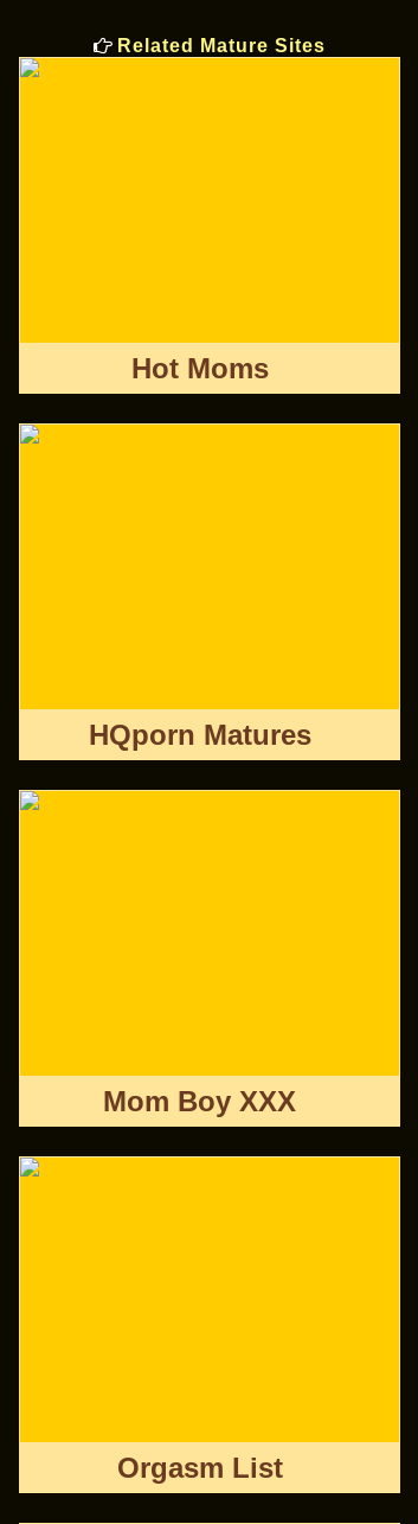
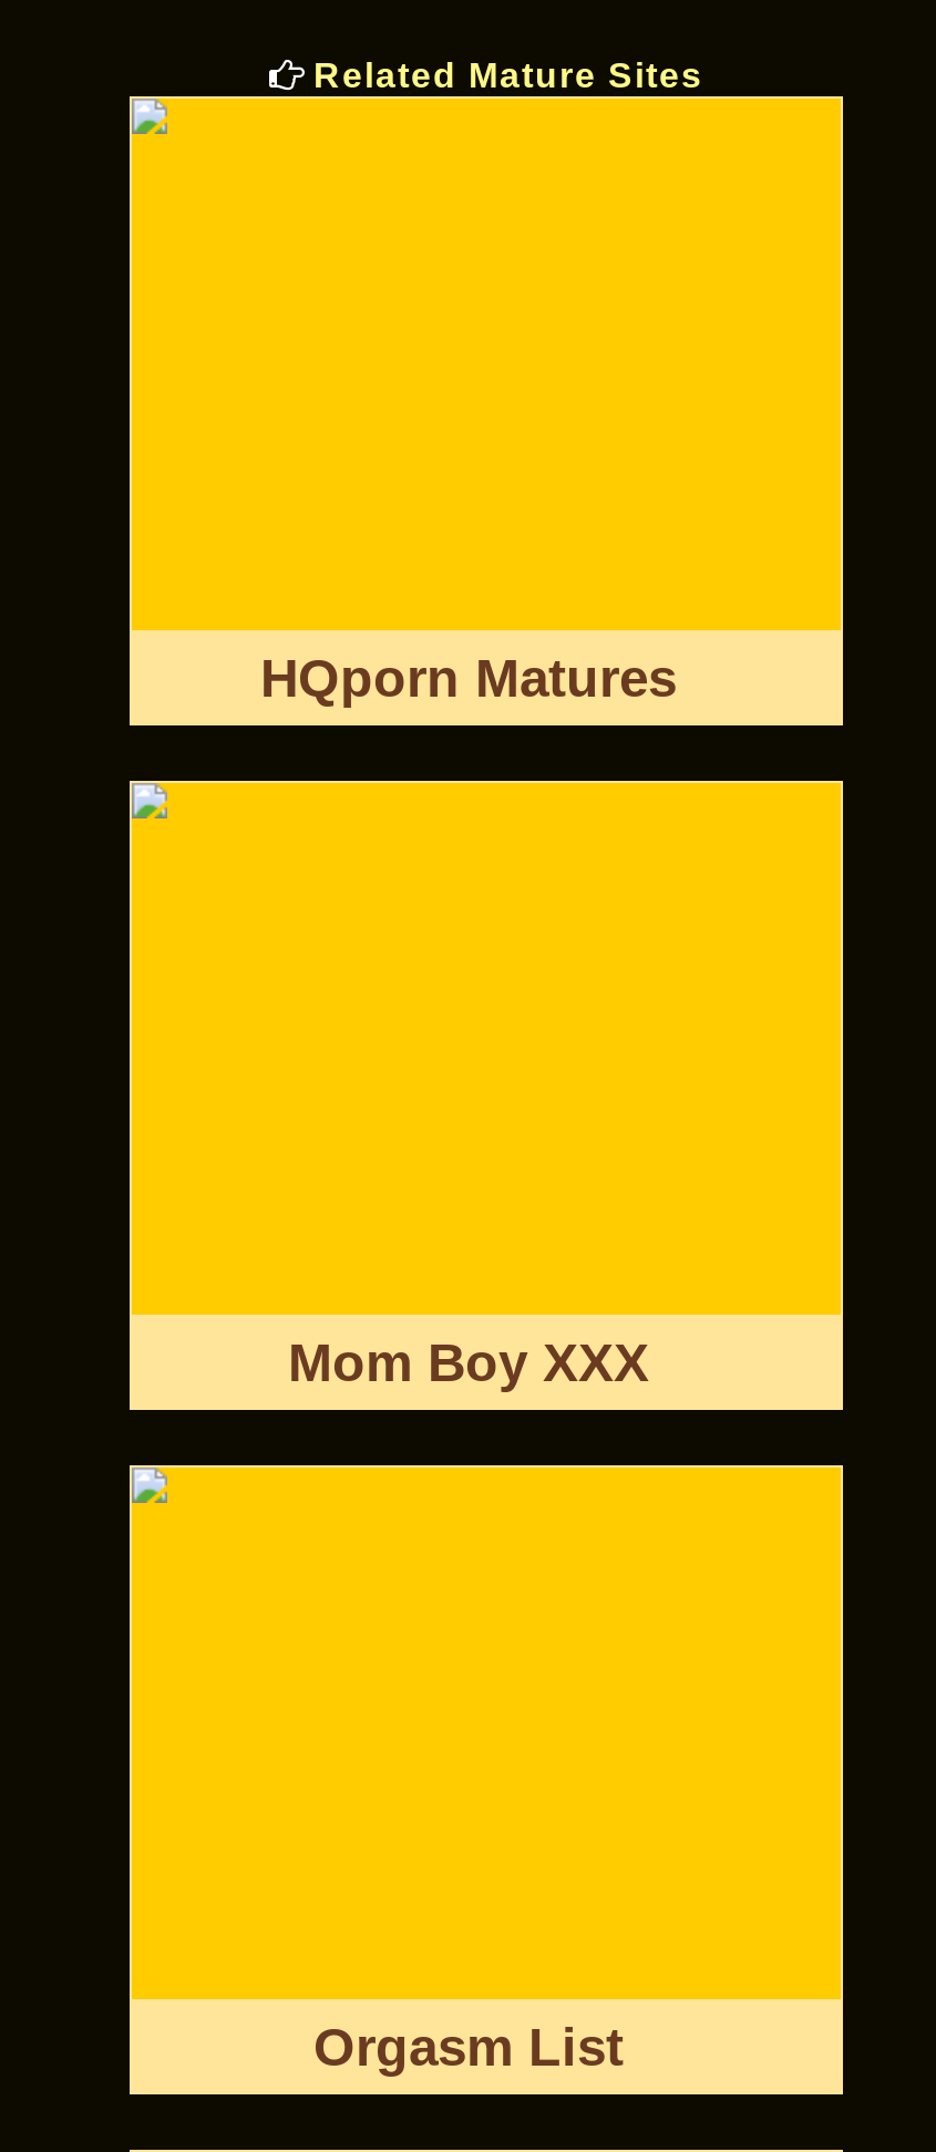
[131,352,269,384] Hot Moms -> none

